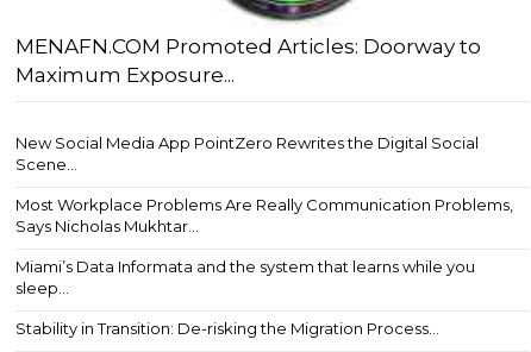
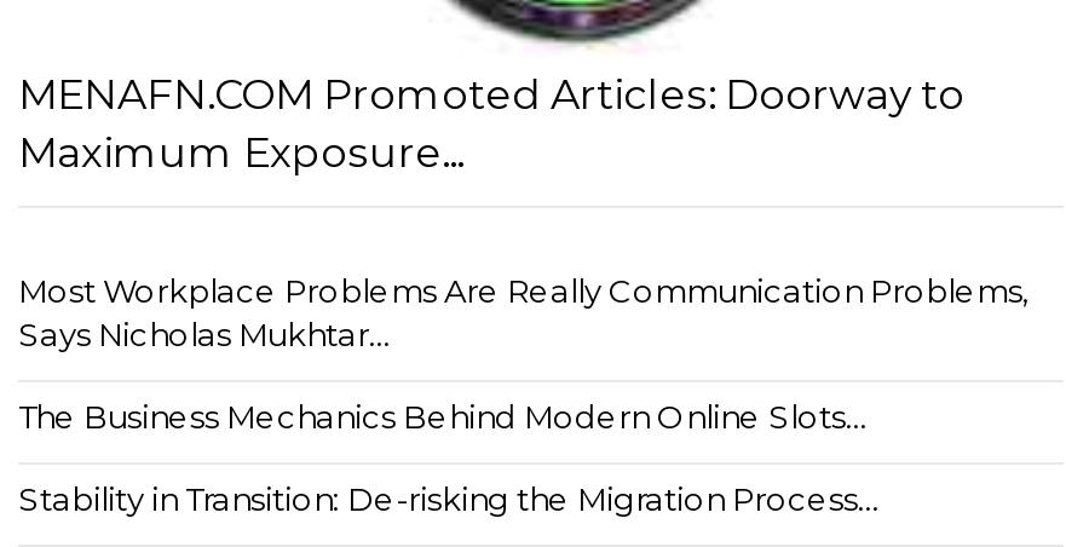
[15,134,479,174] New Social Media App PointZero Rewrites the Digital Social | Scene... -> none
[15,257,475,298] Miami’s Data Informata and the system that learns while you | sleep... -> [18,398,868,437] The Business Mechanics Behind Modern Online Slots...

